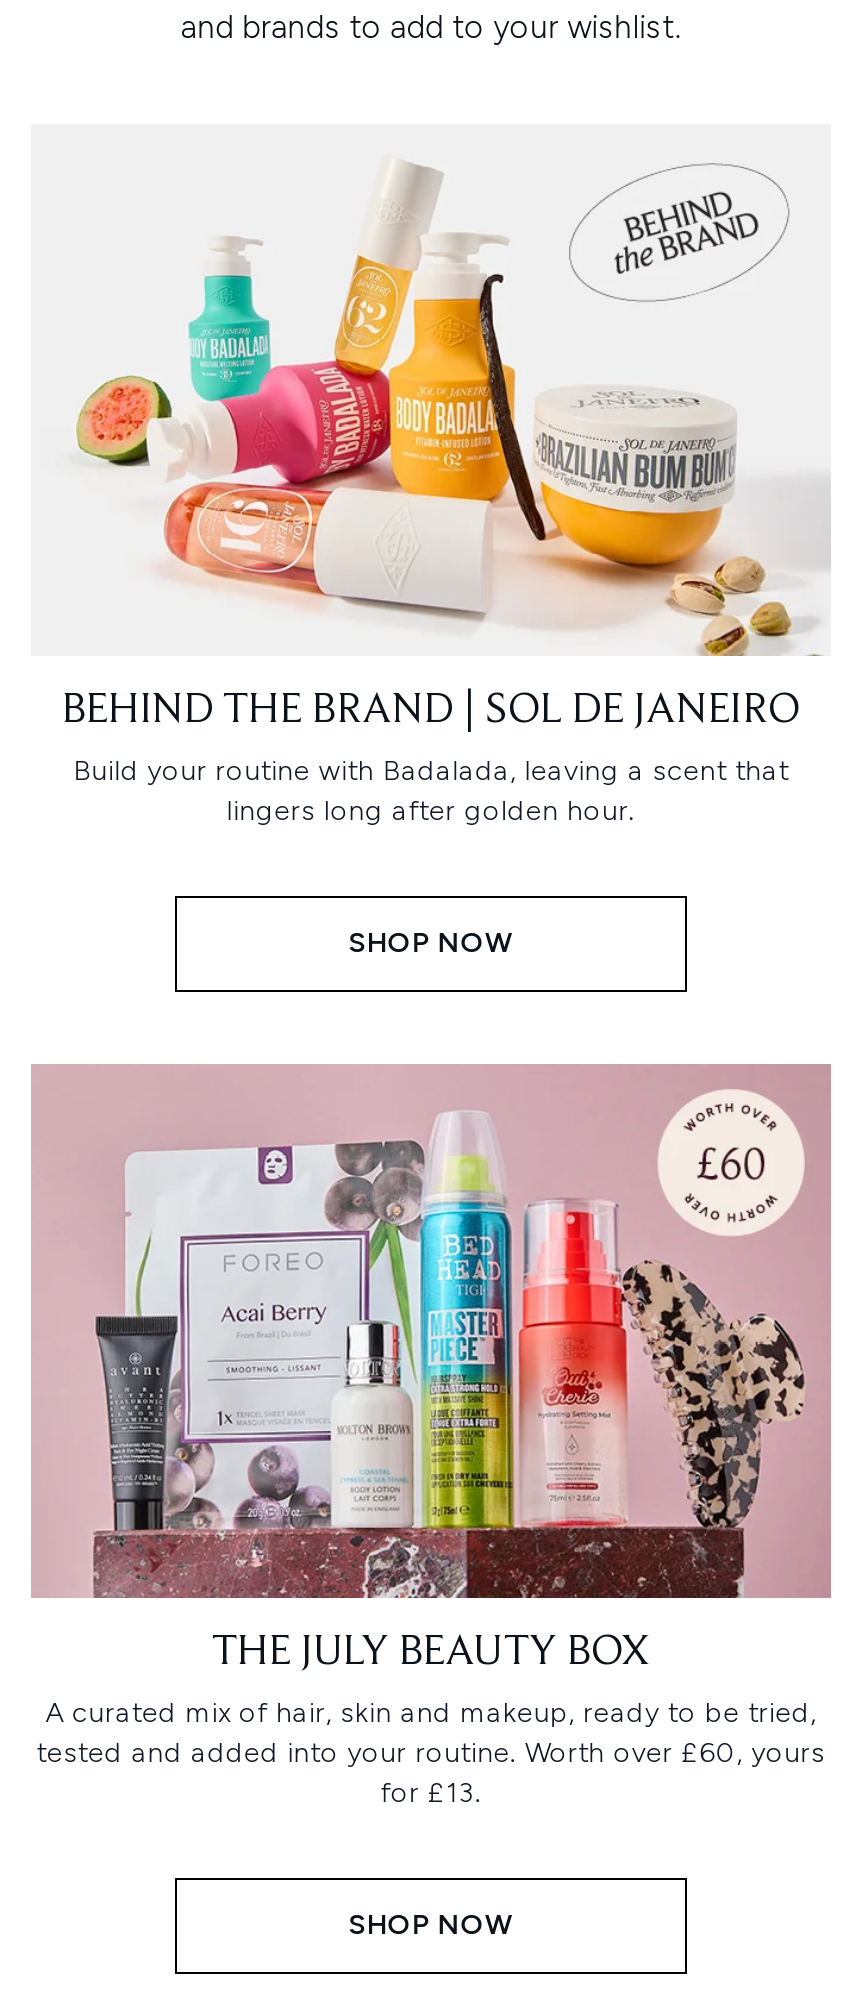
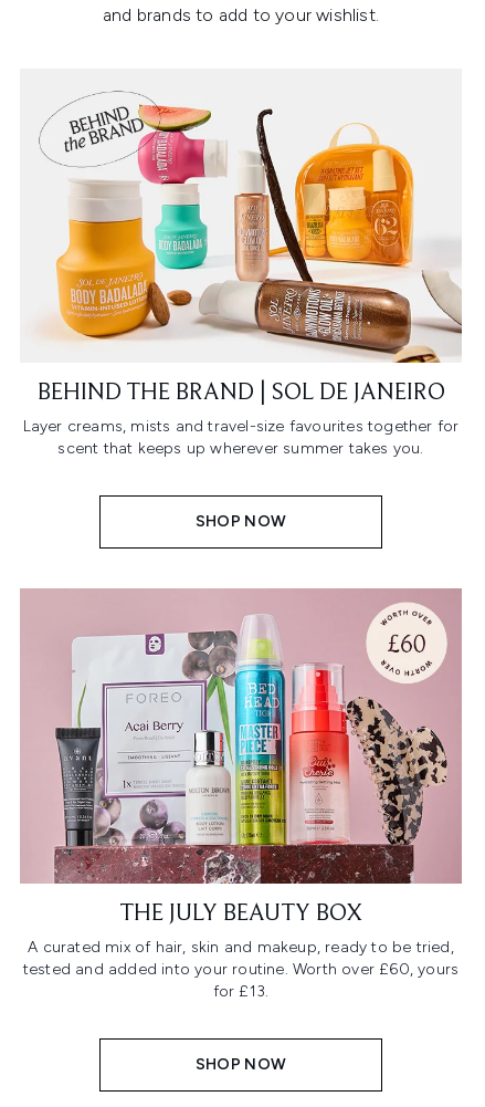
[75,162,831,658] [image] -> [39,91,463,364] [image]
[73,754,789,828] Build your routine with Badalada, leaving a scent that | lingers long after golden hour. -> [23,417,459,458] Layer creams, mists and travel-size favourites together for | scent that keeps up wherever summer takes you.

